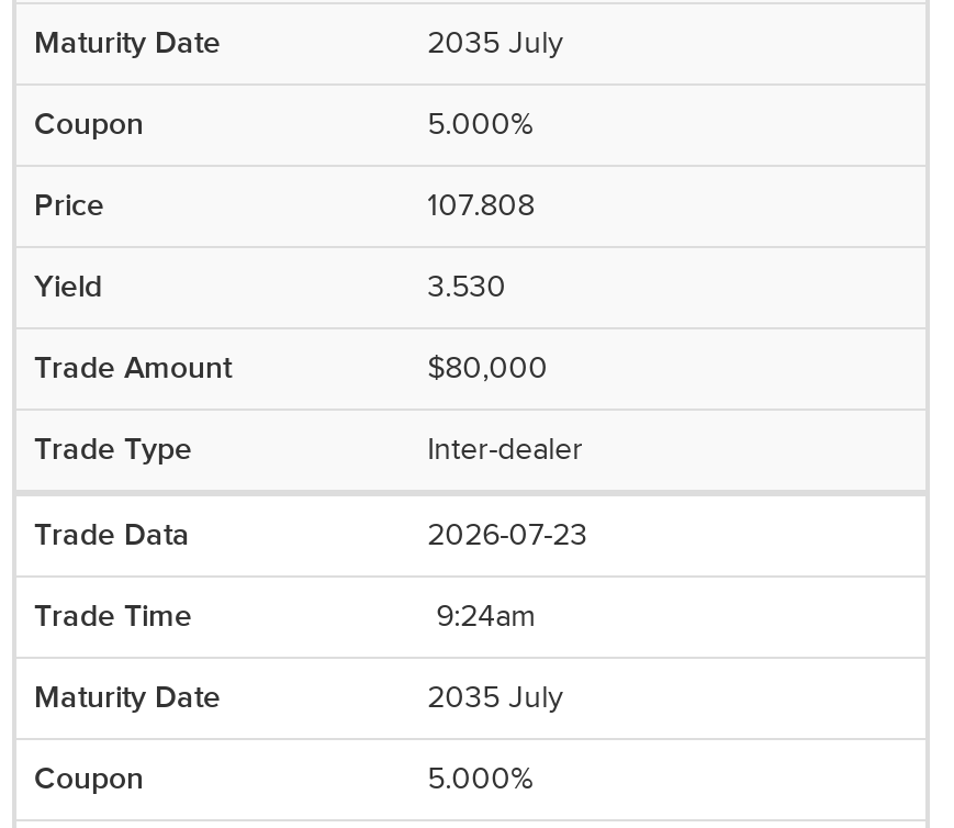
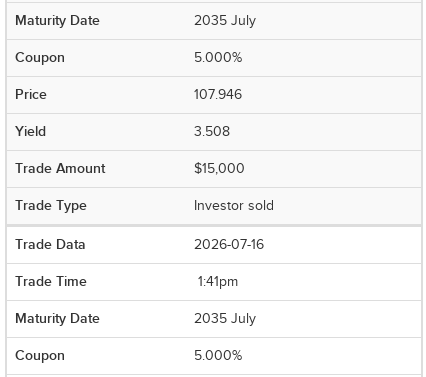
[427,189,535,224] 107.808 -> [194,87,242,103] 107.946
[427,270,506,305] 3.530 -> [194,124,230,140] 3.508
[427,351,548,387] $80,000 -> [194,161,245,177] $15,000
[427,433,583,468] Inter-dealer -> [194,198,274,214] Investor sold
[427,518,588,553] 2026-07-23 -> [194,237,264,253] 2026-07-16
[427,600,535,635] 9:24am -> [194,274,238,290] 1:41pm

